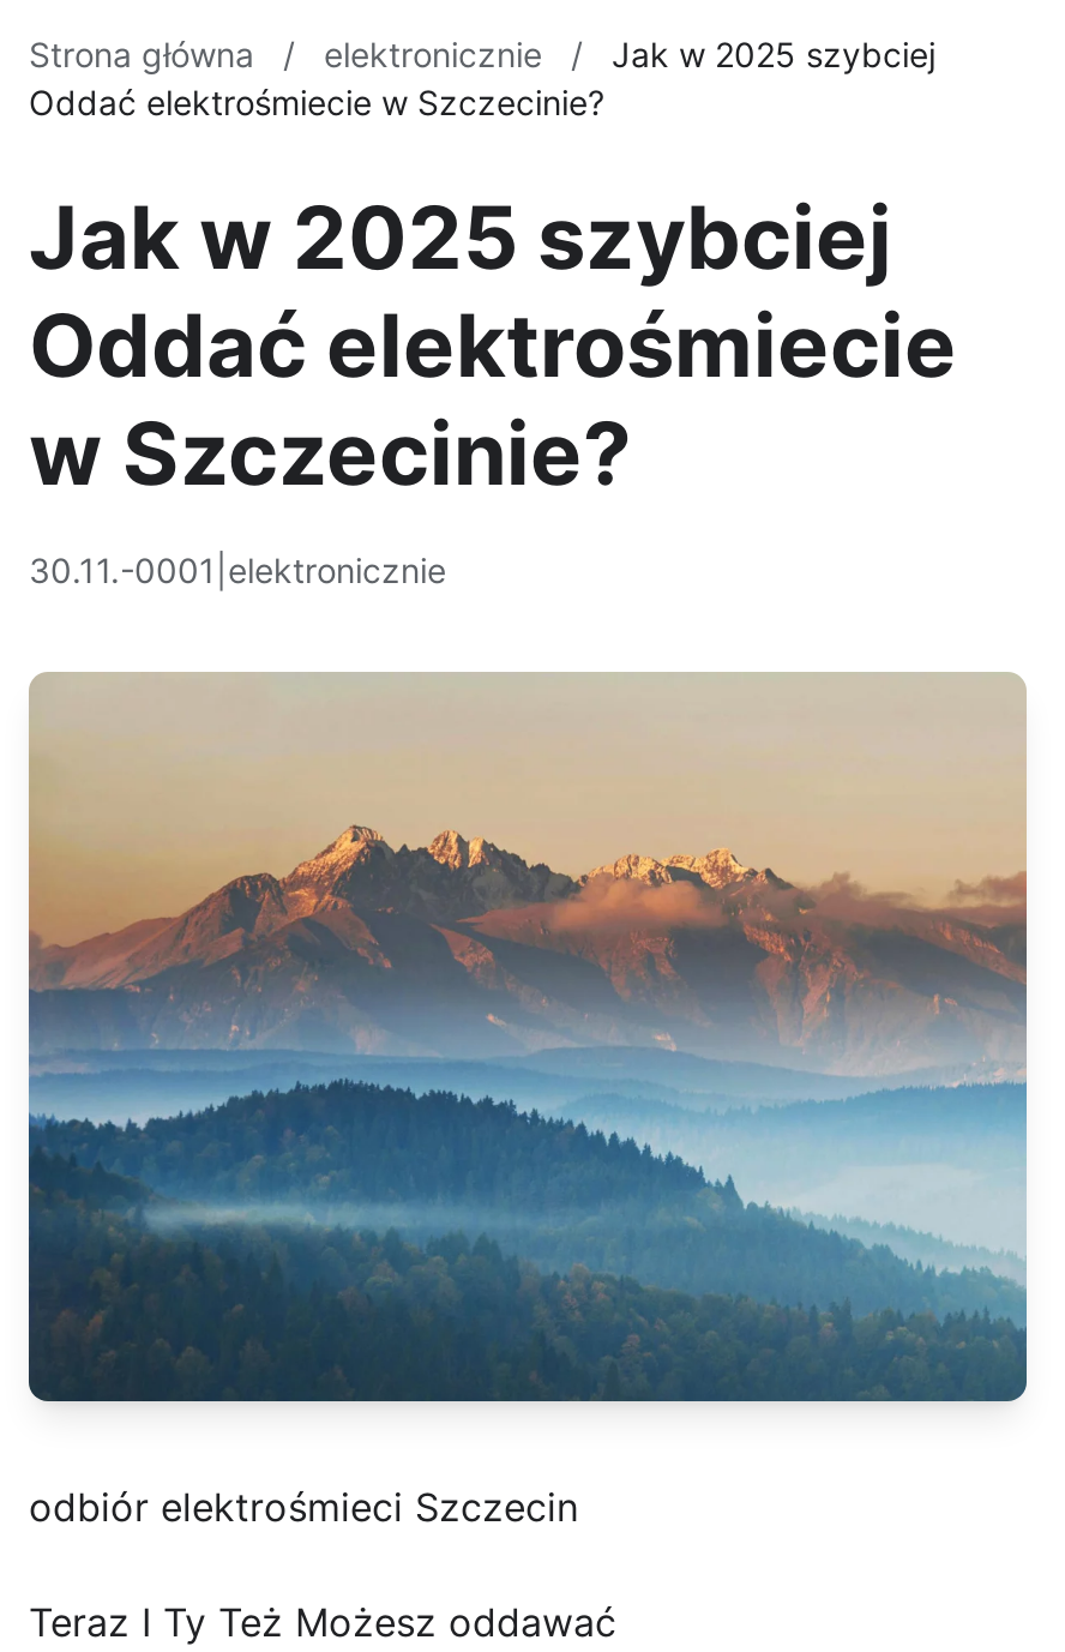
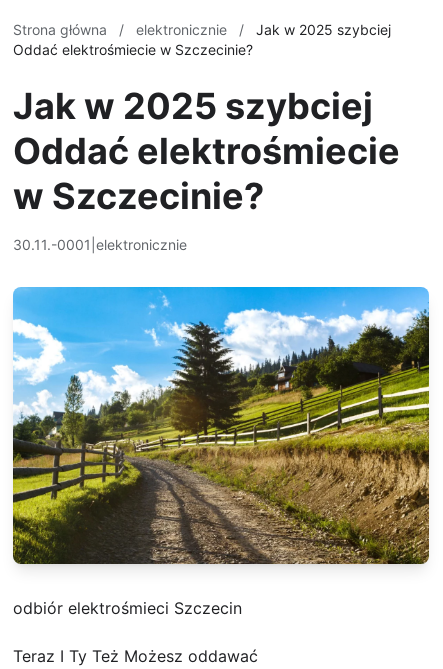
[26,672,1029,1406] [image] -> [12,286,430,566] [image]

